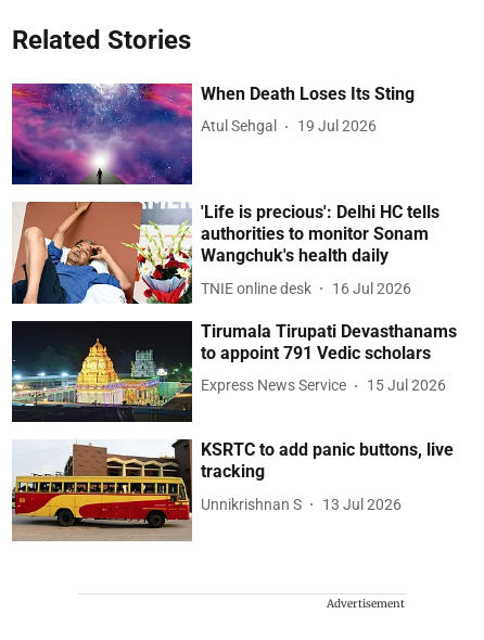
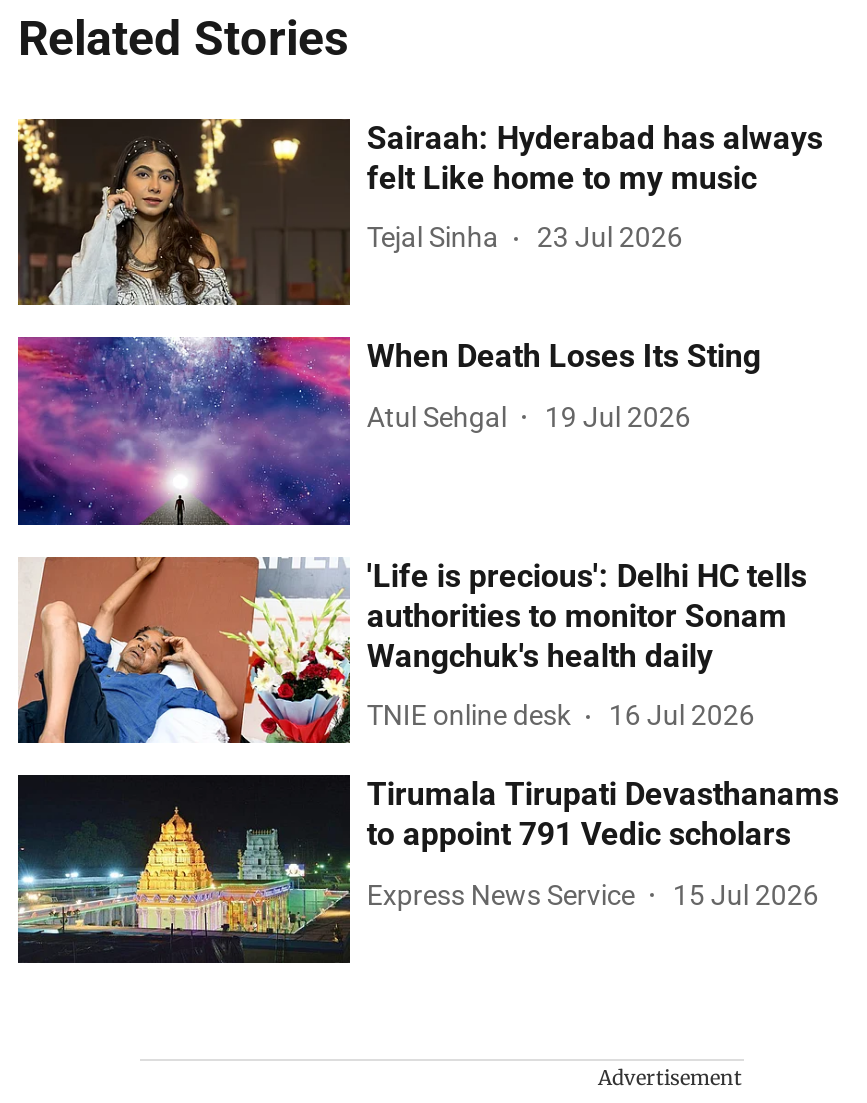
none -> [16,117,823,307] [image] | Sairaah: Hyderabad has always | felt Like home to my music | Tejal Sinha | 23 Jul 2026
moved [10,80,457,394] -> [14,333,839,911]: [image] | When Death Loses Its Sting | Atul Sehgal | ... | Express News Service | 15 Jul 2026
[11,439,454,540] [image] | KSRTC to add panic buttons, live | tracking | Unnikrishnan S | 13 Jul 2026 -> none

